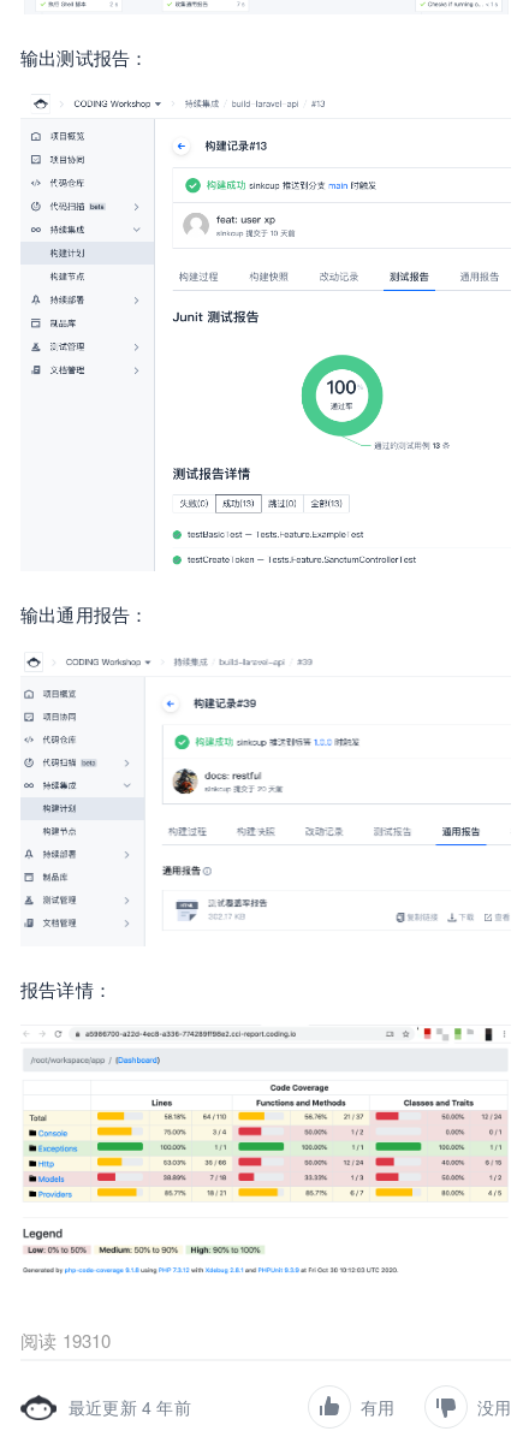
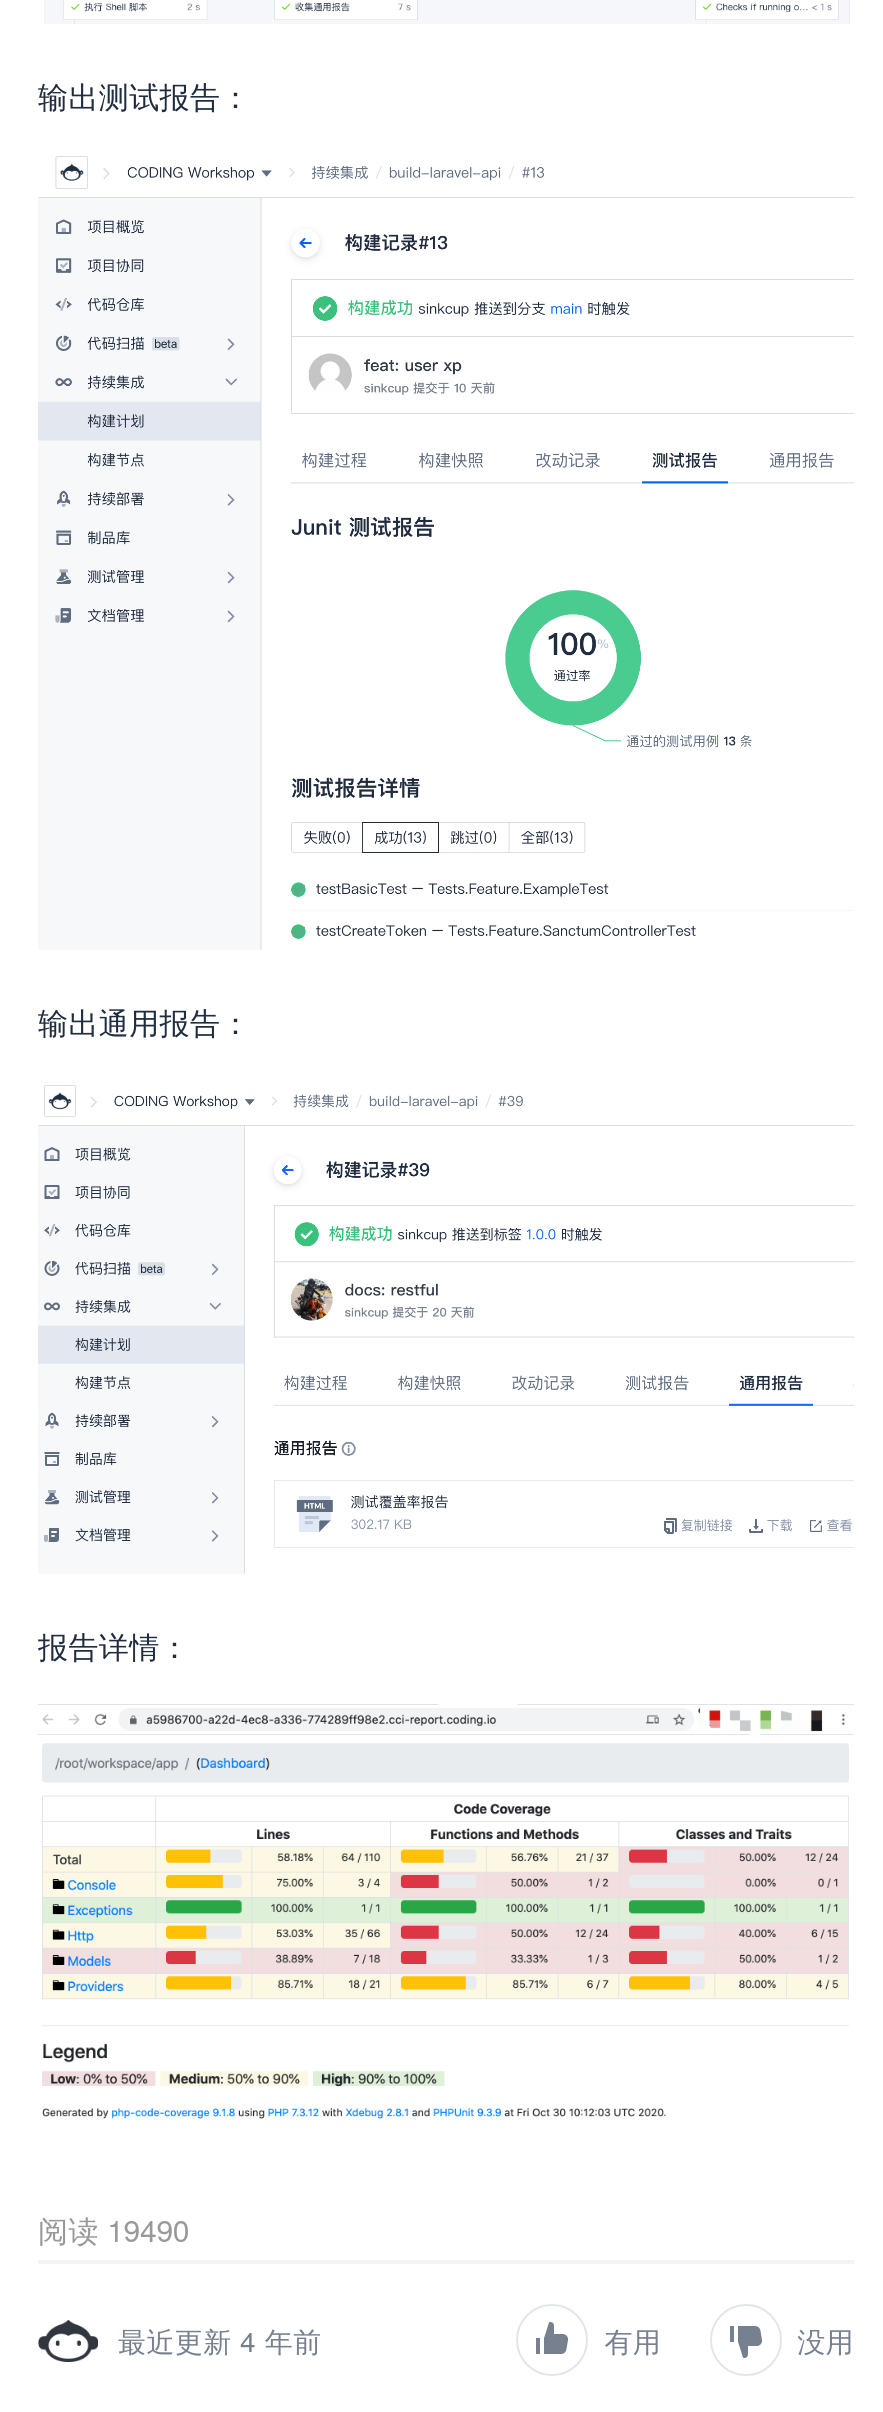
[20,1328,111,1353] 阅读 19310 -> [38,2209,189,2251] 阅读 19490

